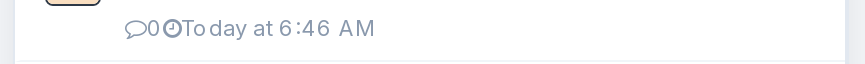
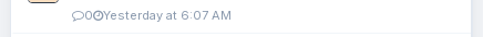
[181,14,375,42] Today at 6:46 AM -> [103,8,232,23] Yesterday at 6:07 AM

